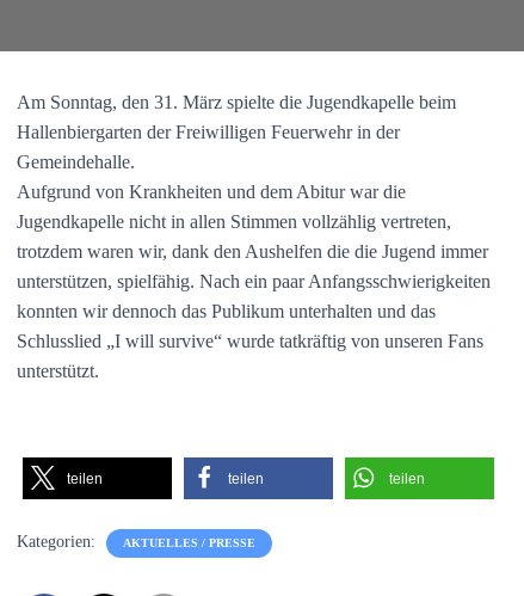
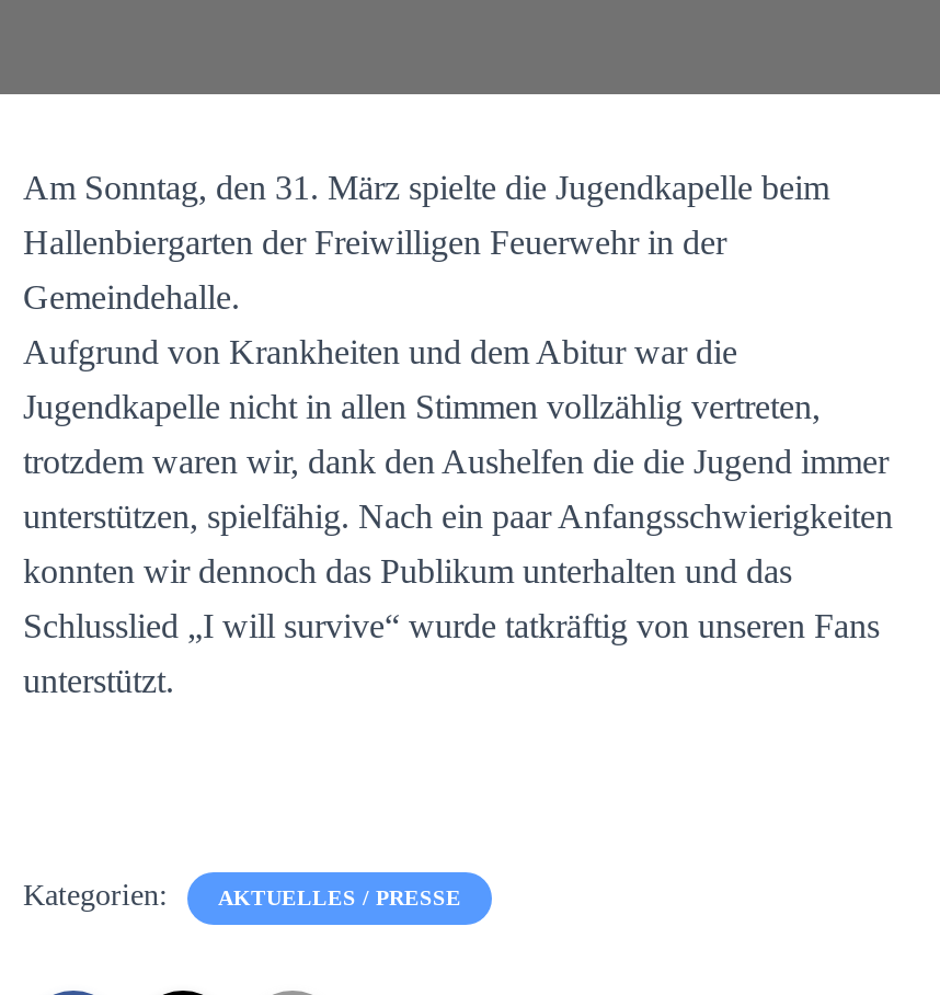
[67,471,425,487] teilen | teilen | teilen -> none

